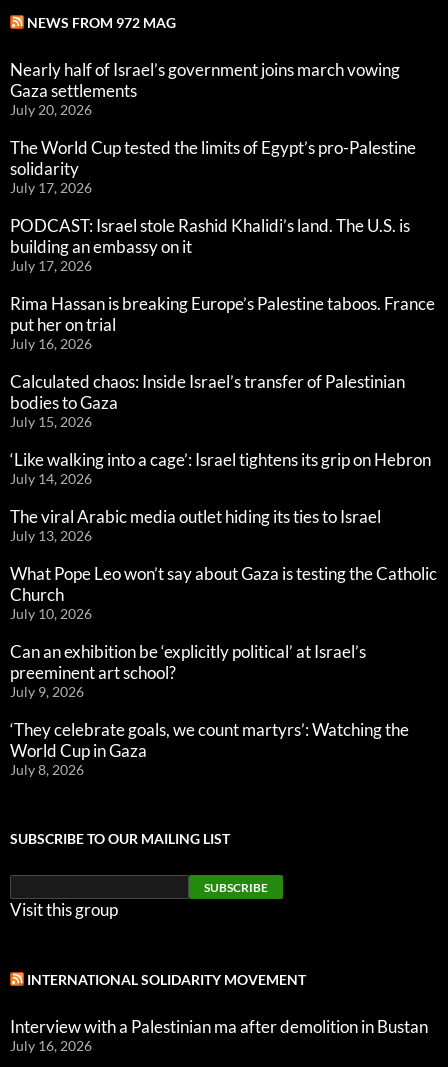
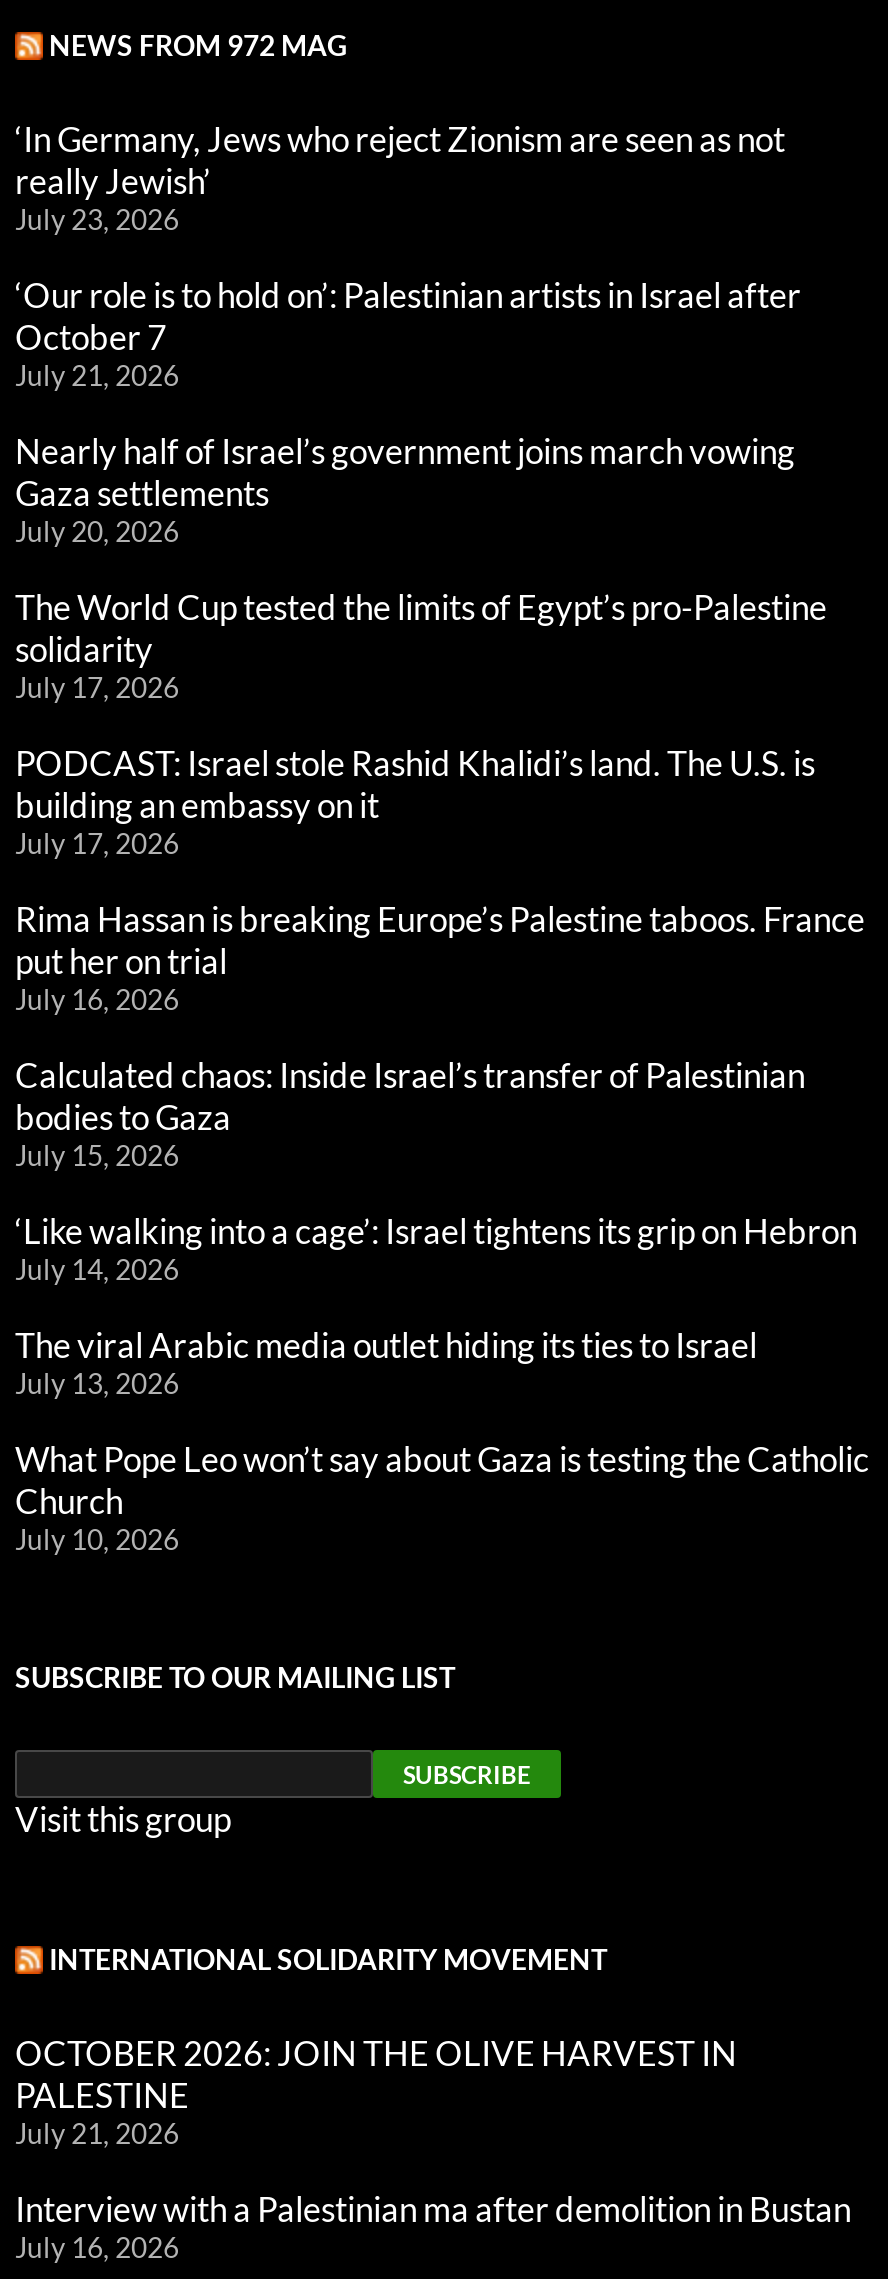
none -> [15,118,801,392] ‘In Germany, Jews who reject Zionism are seen as not | really Jewish’ | July 23, 2026 | ‘Our role is to hold on’: Palestinian artists in Israel after | October 7 | July 21, 2026
moved [10,59,437,622] -> [15,430,869,1556]: Nearly half of Israel’s government joins march vowing | Gaza settlements | July 20, 2026 | ... | Church | July 10, 2026
[10,641,409,778] Can an exhibition be ‘explicitly political’ at Israel’s | preeminent art school? | July 9, 2026 | ‘They celebrate goals, we count martyrs’: Watching the | World Cup in Gaza | July 8, 2026 -> none
none -> [15,2032,737,2150] OCTOBER 2026: JOIN THE OLIVE HARVEST IN | PALESTINE | July 21, 2026

